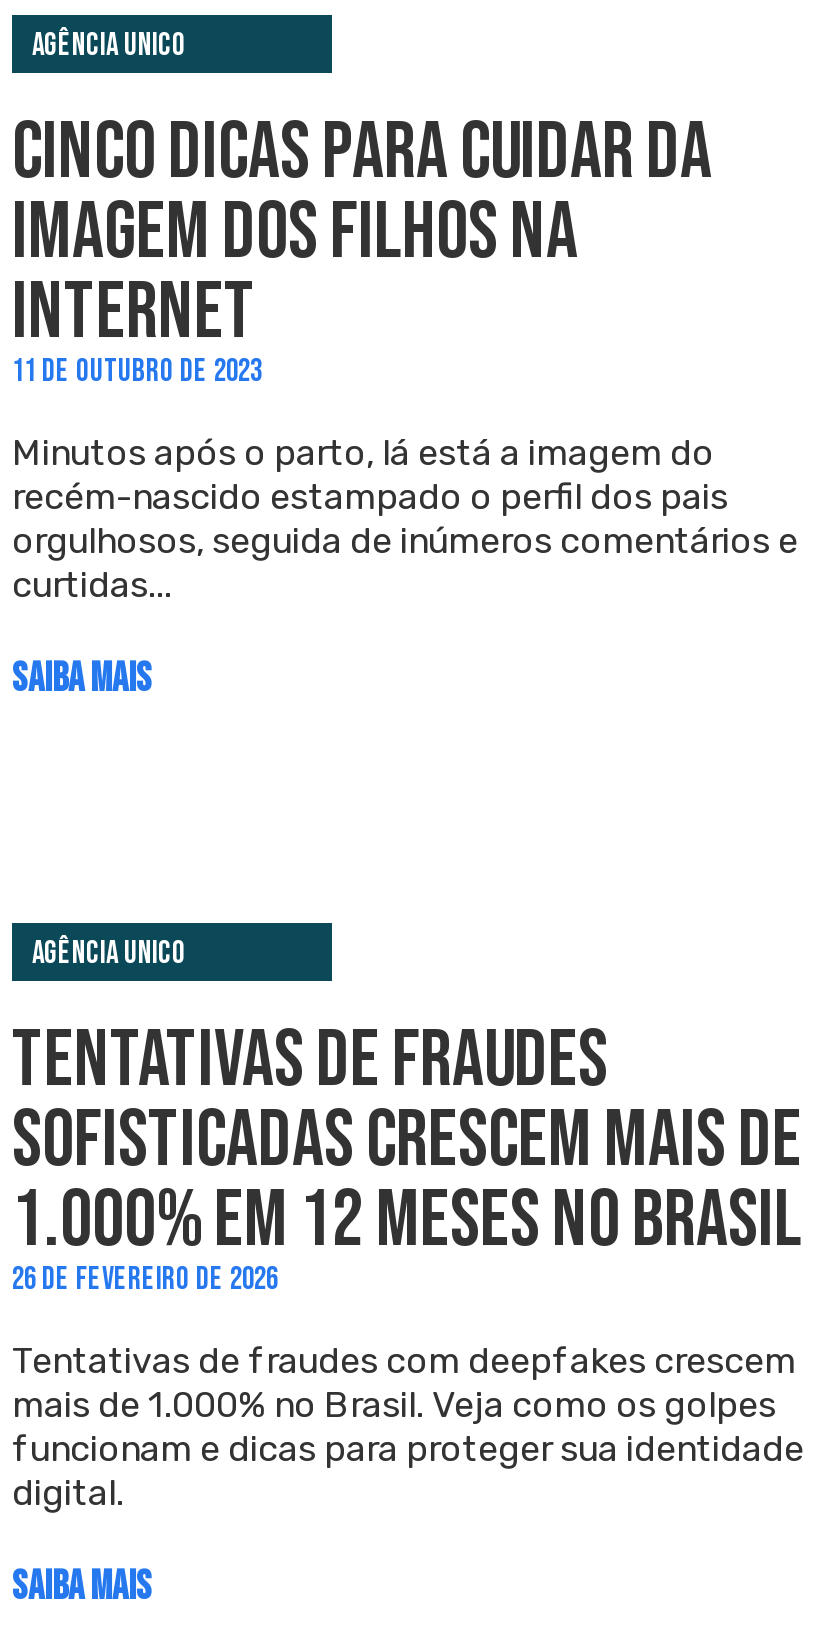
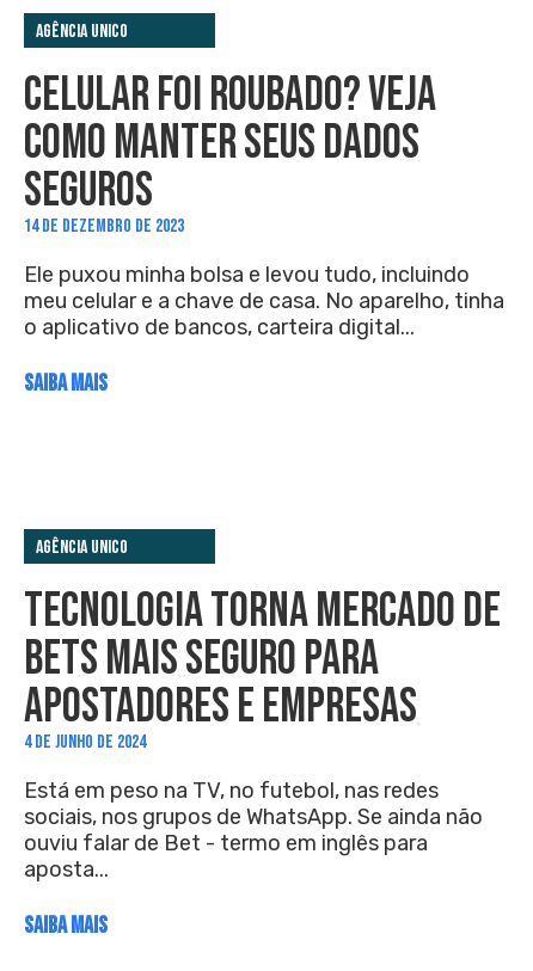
[12,105,712,391] CINCO DICAS PARA CUIDAR DA | IMAGEM DOS FILHOS NA | INTERNET | 11 DE OUTUBRO DE 2023 -> [24,67,436,238] CELULAR FOI ROUBADO? VEJA | COMO MANTER SEUS DADOS | SEGUROS | 14 DE DEZEMBRO DE 2023
[12,431,798,607] Minutos após o parto, lá está a imagem do | recém-nascido estampado o perfil dos pais | orgulhosos, seguida de inúmeros comentários e | curtidas... -> [24,262,504,341] Ele puxou minha bolsa e levou tudo, incluindo | meu celular e a chave de casa. No aparelho, tinha | o aplicativo de bancos, carteira digital...
[12,1013,802,1299] TENTATIVAS DE FRAUDES | SOFISTICADAS CRESCEM MAIS DE | 1.000% EM 12 MESES NO BRASIL | 26 DE FEVEREIRO DE 2026 -> [24,583,501,754] TECNOLOGIA TORNA MERCADO DE | BETS MAIS SEGURO PARA | APOSTADORES E EMPRESAS | 4 DE JUNHO DE 2024
[12,1339,804,1515] Tentativas de fraudes com deepfakes crescem | mais de 1.000% no Brasil. Veja como os golpes | funcionam e dicas para proteger sua identidade | digital. -> [24,778,483,883] Está em peso na TV, no futebol, nas redes | sociais, nos grupos de WhatsApp. Se ainda não | ouviu falar de Bet - termo em inglês para | aposta...

